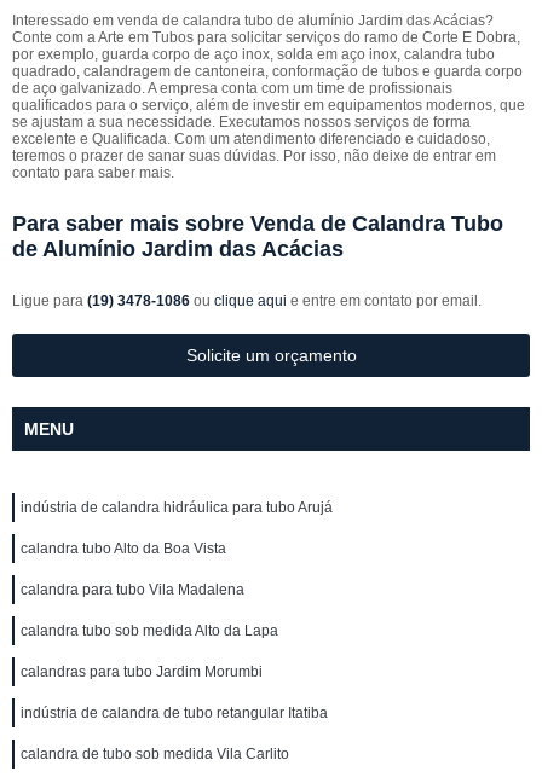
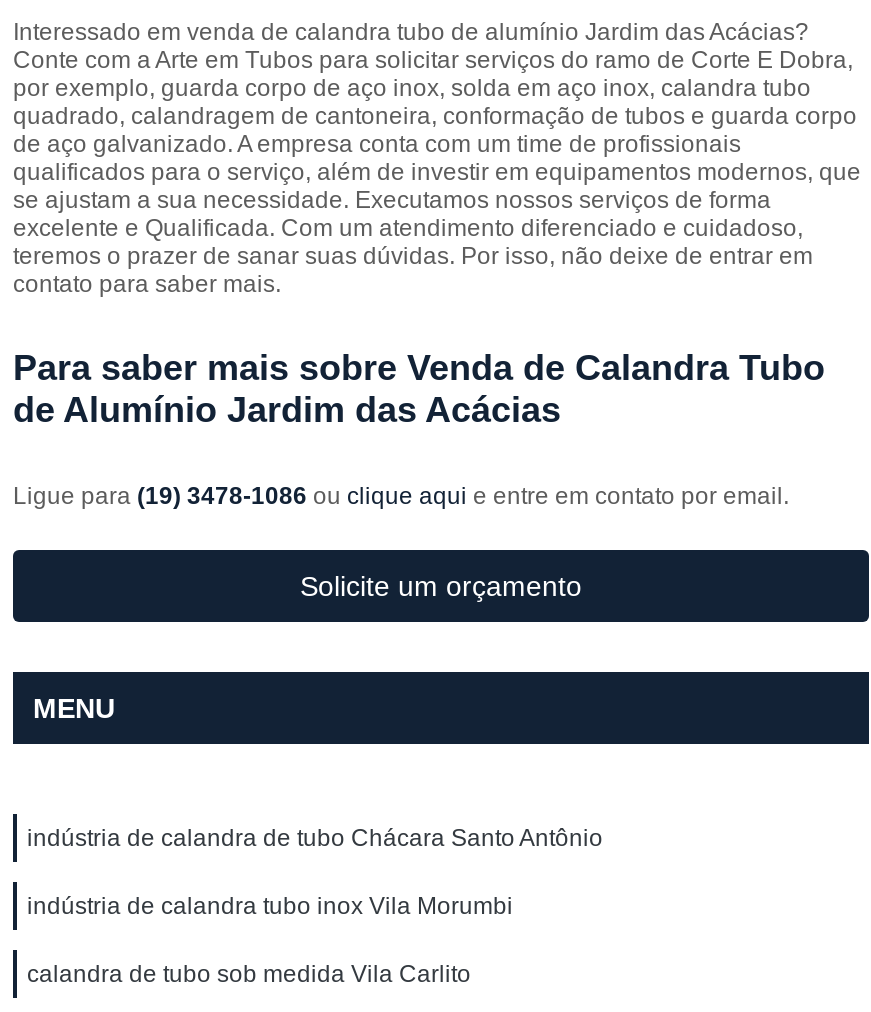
[21,499,333,721] indústria de calandra hidráulica para tubo Arujá | calandra tubo Alto da Boa Vista | calandra para tubo Vila Madalena | calandra tubo sob medida Alto da Lapa | calandras para tubo Jardim Morumbi | indústria de calandra de tubo retangular Itatiba -> [27,824,603,920] indústria de calandra de tubo Chácara Santo Antônio | indústria de calandra tubo inox Vila Morumbi

